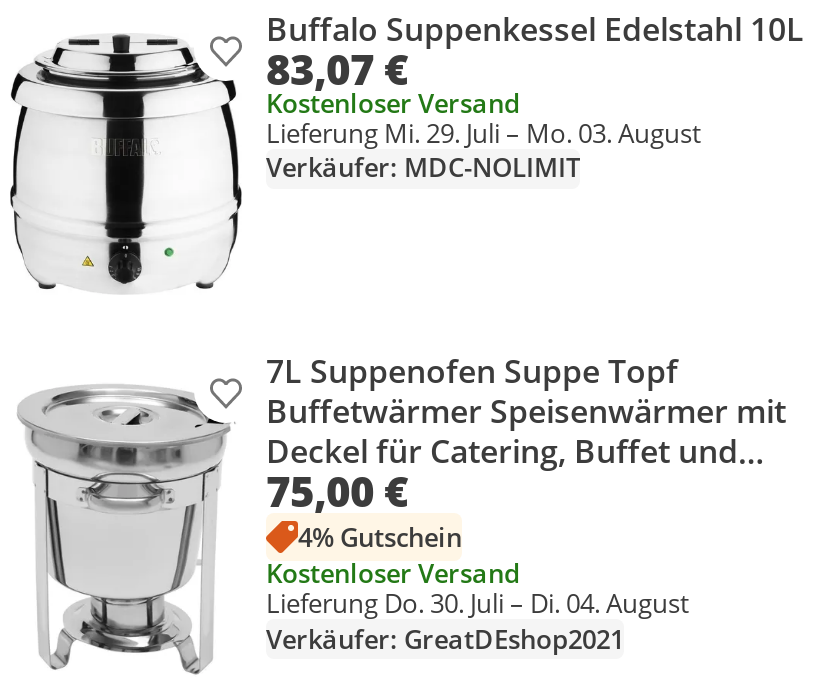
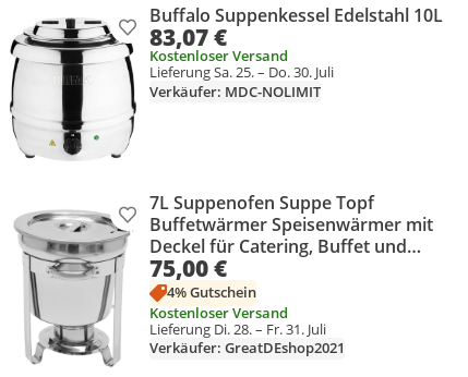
[266,115,702,151] Lieferung Mi. 29. Juli – Mo. 03. August -> [149,63,334,82] Lieferung Sa. 25. – Do. 30. Juli
[266,586,690,622] Lieferung Do. 30. Juli – Di. 04. August -> [149,319,326,339] Lieferung Di. 28. – Fr. 31. Juli

